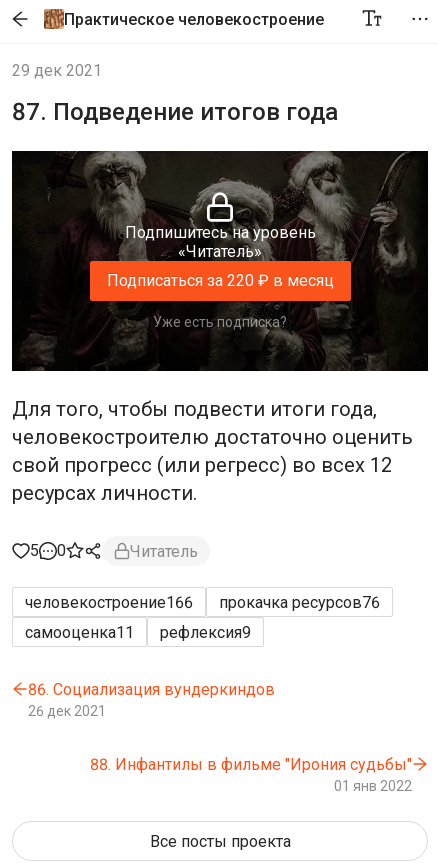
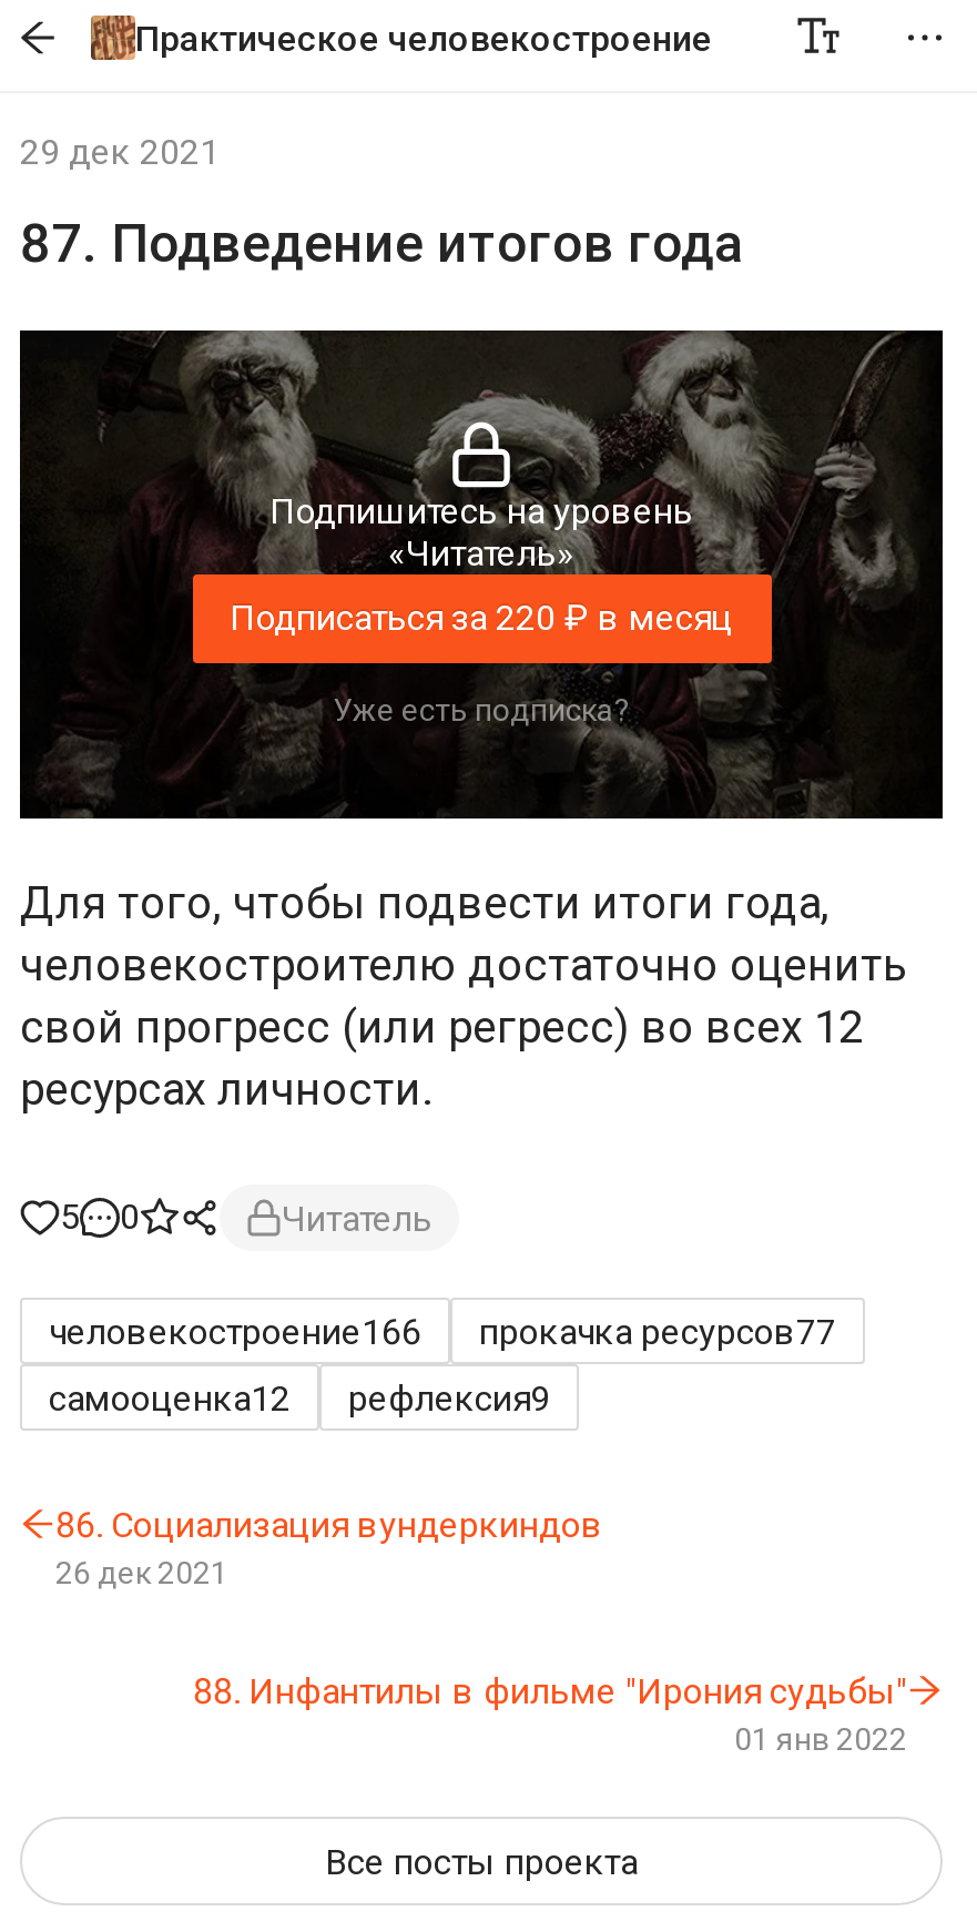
[219,592,380,611] прокачка ресурсов76 -> [479,1310,836,1352] прокачка ресурсов77
[25,622,134,641] самооценка11 -> [49,1376,291,1419] самооценка12

